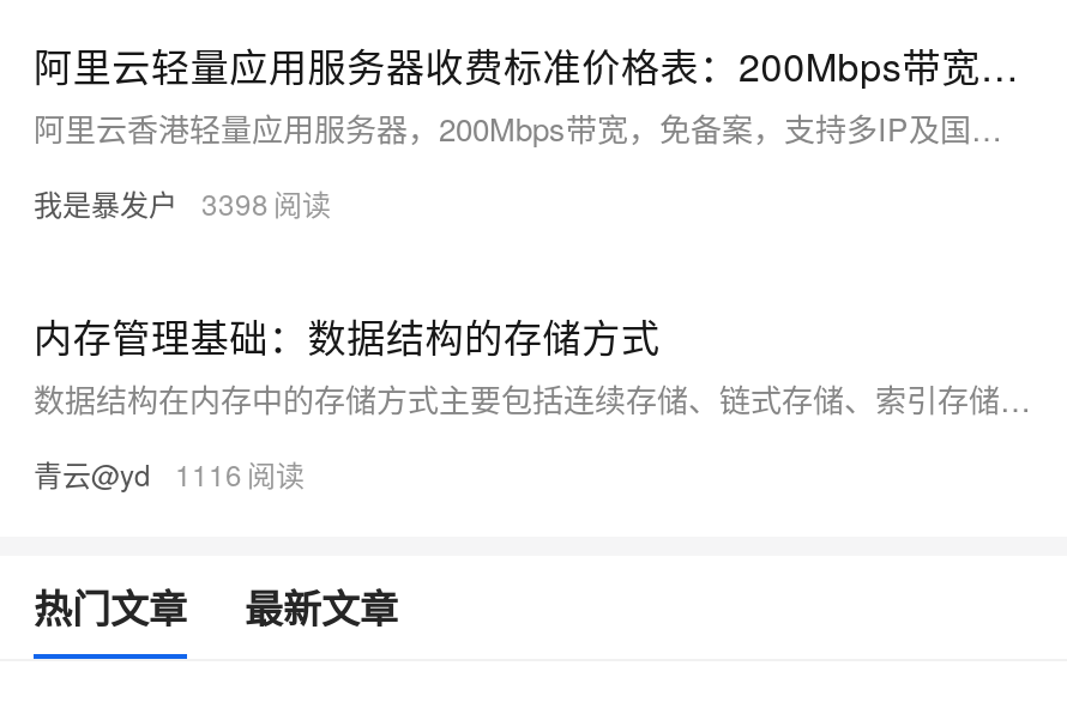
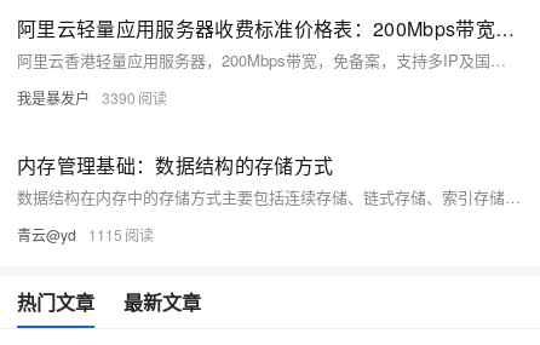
[34,182,269,223] 我是暴发户 3398 -> [17,87,136,108] 我是暴发户 3390
[34,453,242,494] 青云@yd 1116 -> [17,224,122,245] 青云@yd 1115

